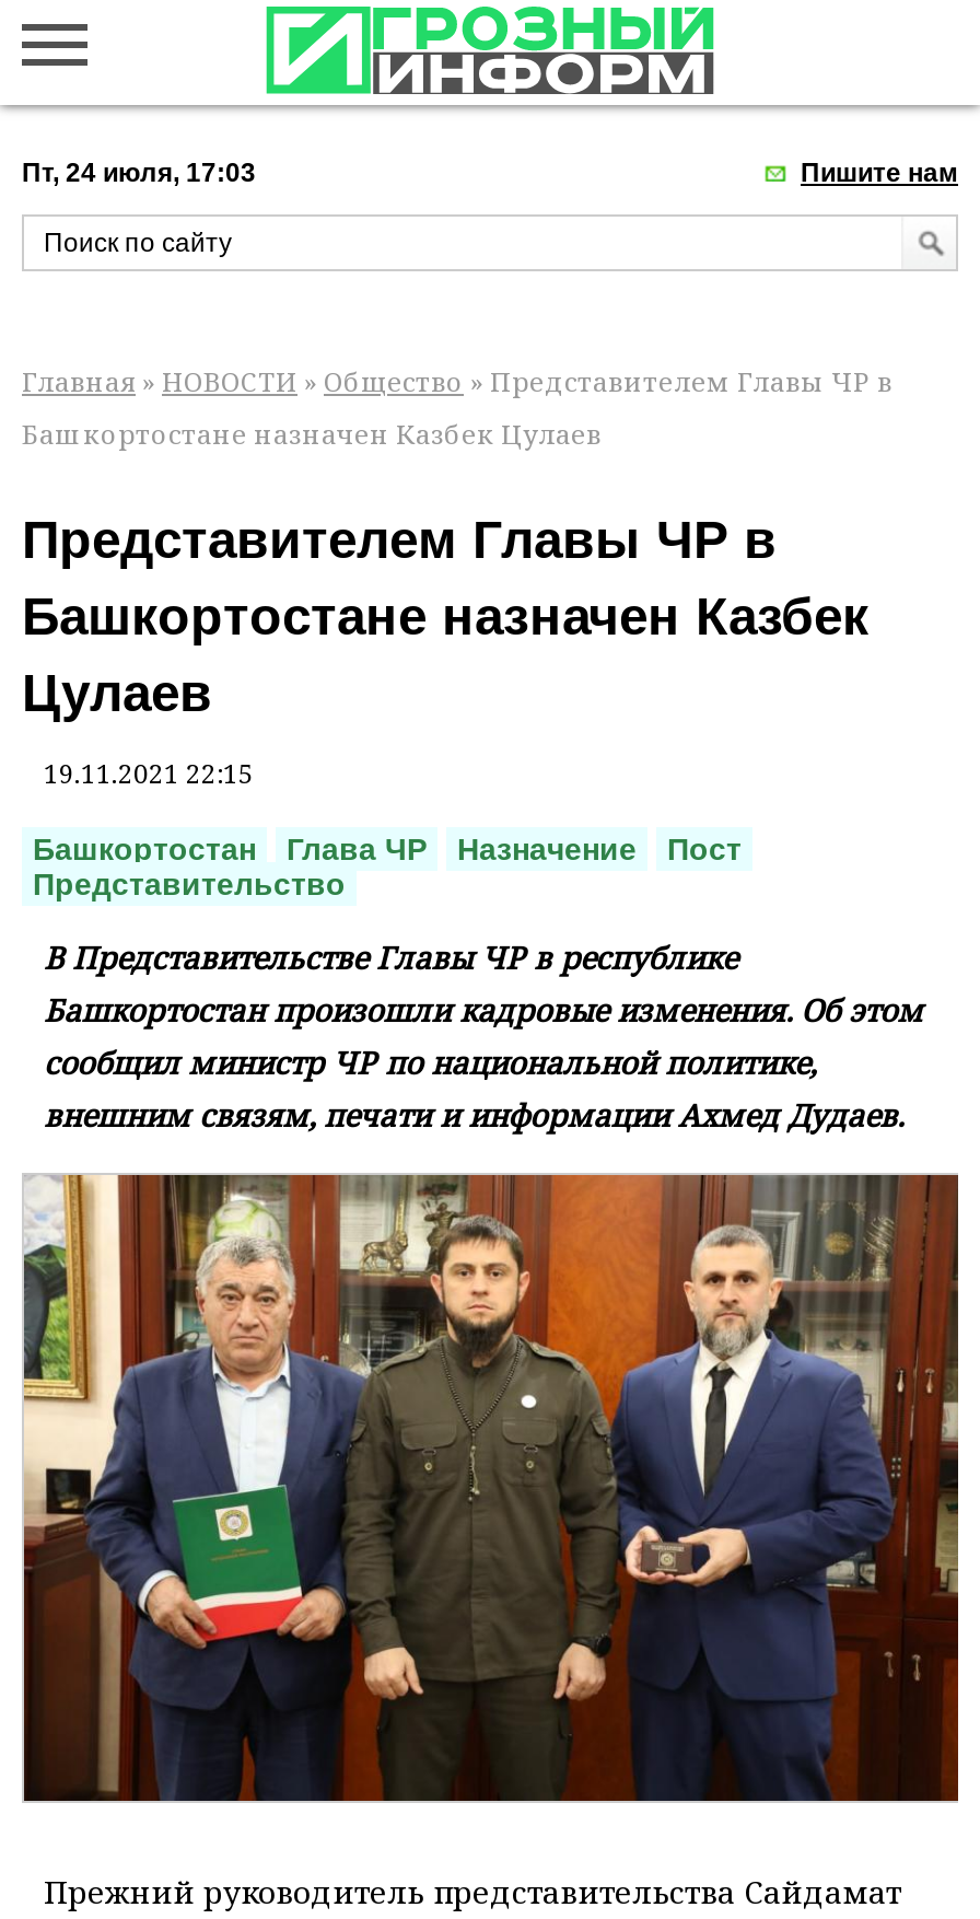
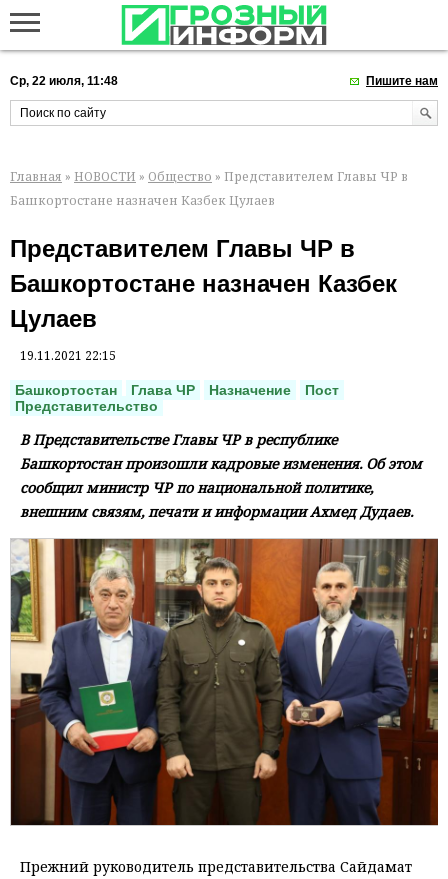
[22,158,256,188] Пт, 24 июля, 17:03 -> [10,74,118,88] Ср, 22 июля, 11:48

